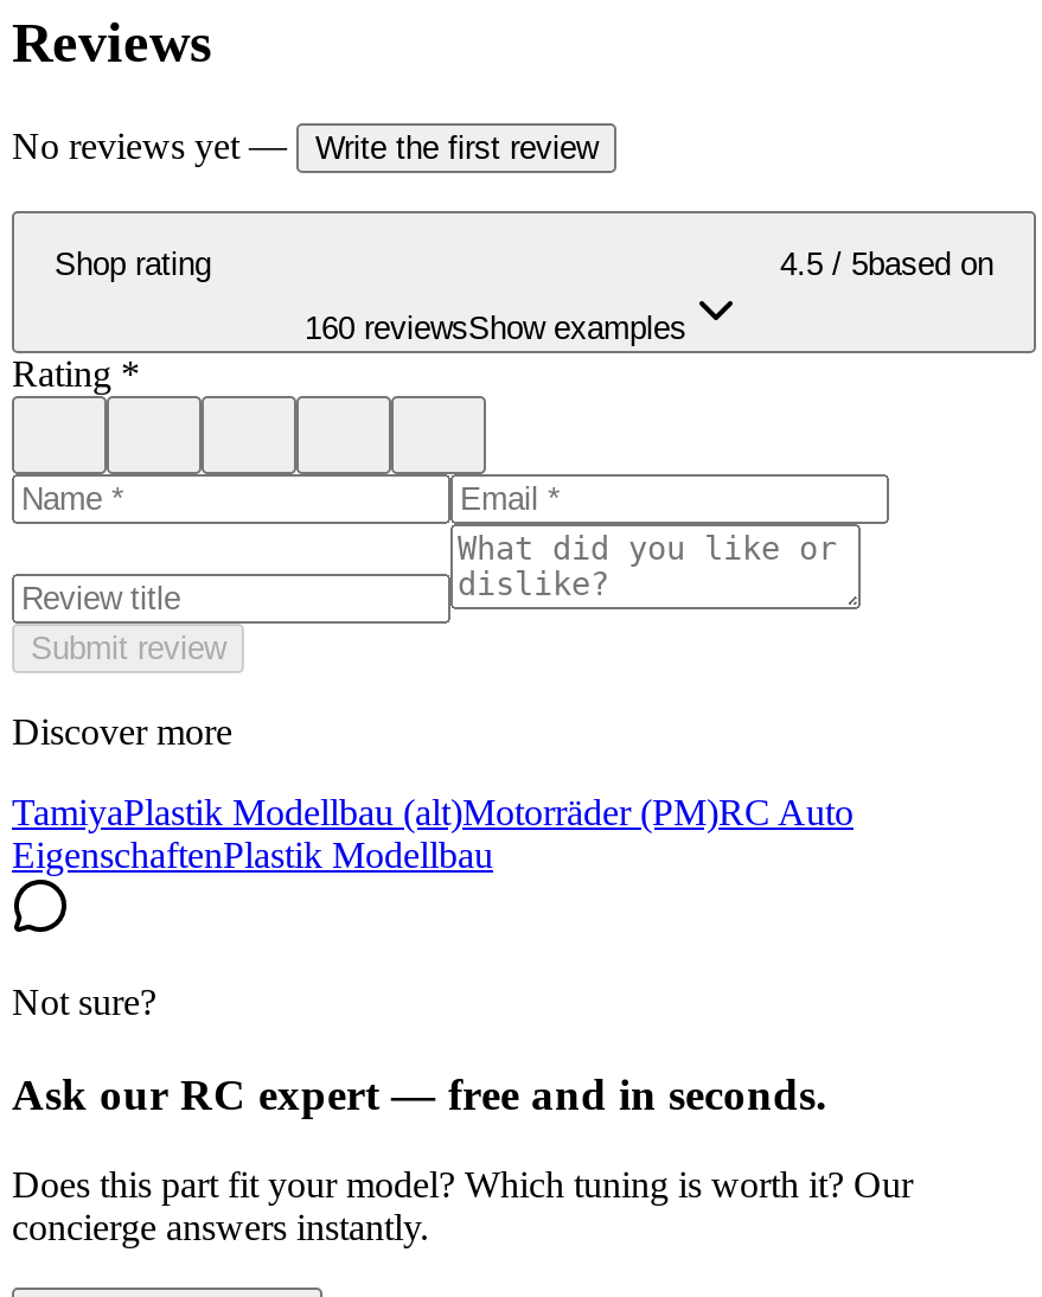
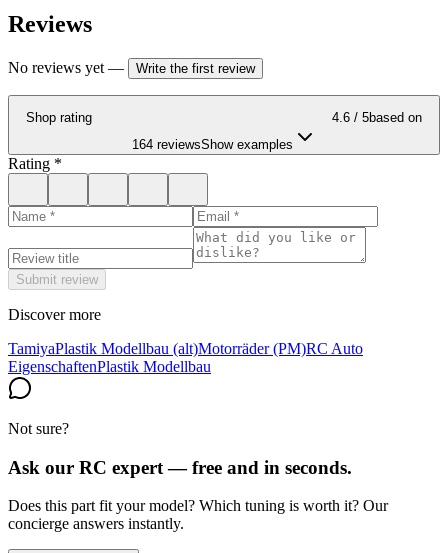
[780,246,993,282] 4.5 / 5based on -> [332,110,422,125] 4.6 / 5based on
[305,310,686,346] 160 reviewsShow examples -> [131,137,292,152] 164 reviewsShow examples

